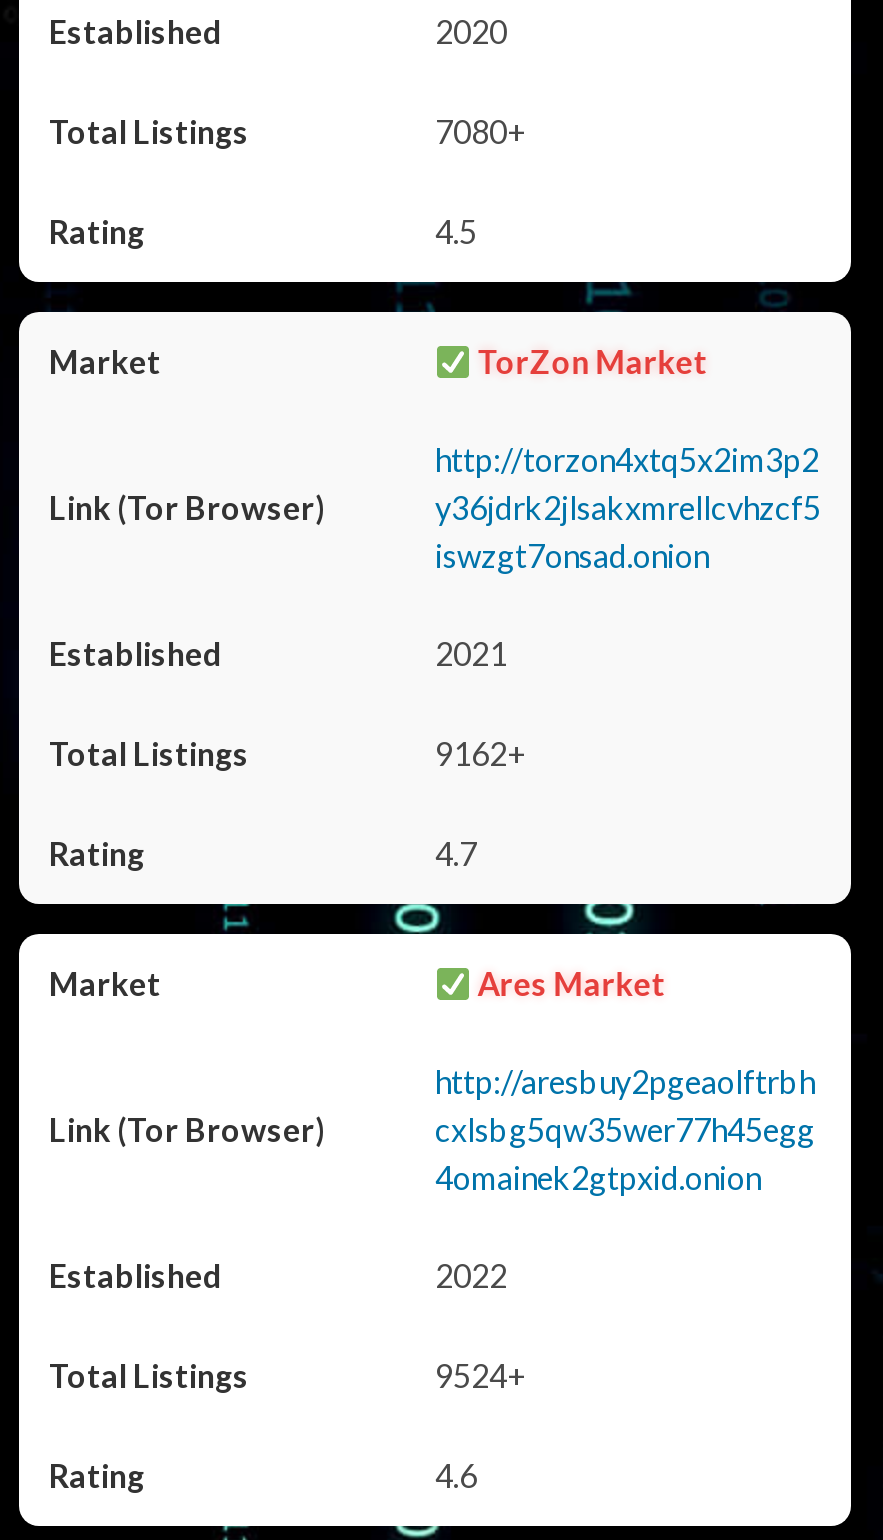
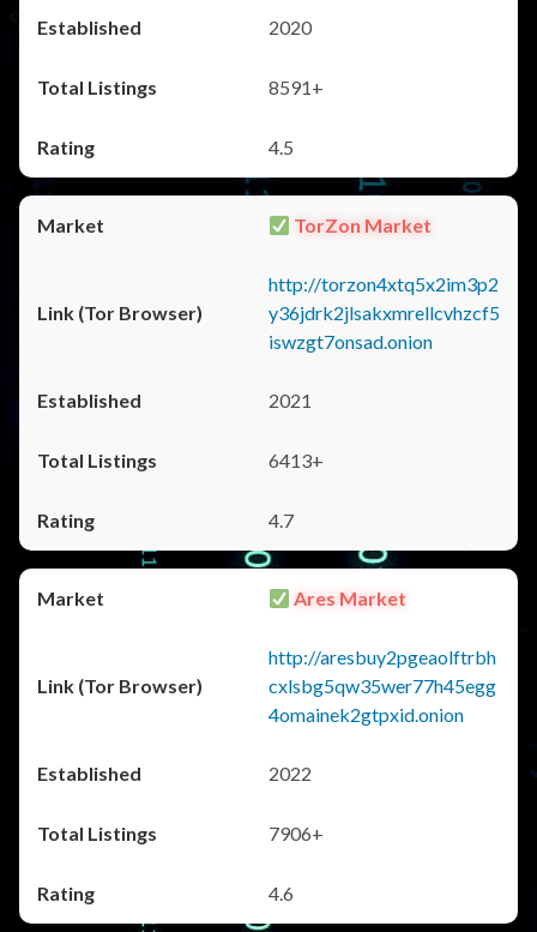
[435,112,527,150] 7080+ -> [268,76,324,98] 8591+
[435,734,527,772] 9162+ -> [268,449,324,471] 6413+
[435,1356,527,1394] 9524+ -> [268,822,324,844] 7906+

